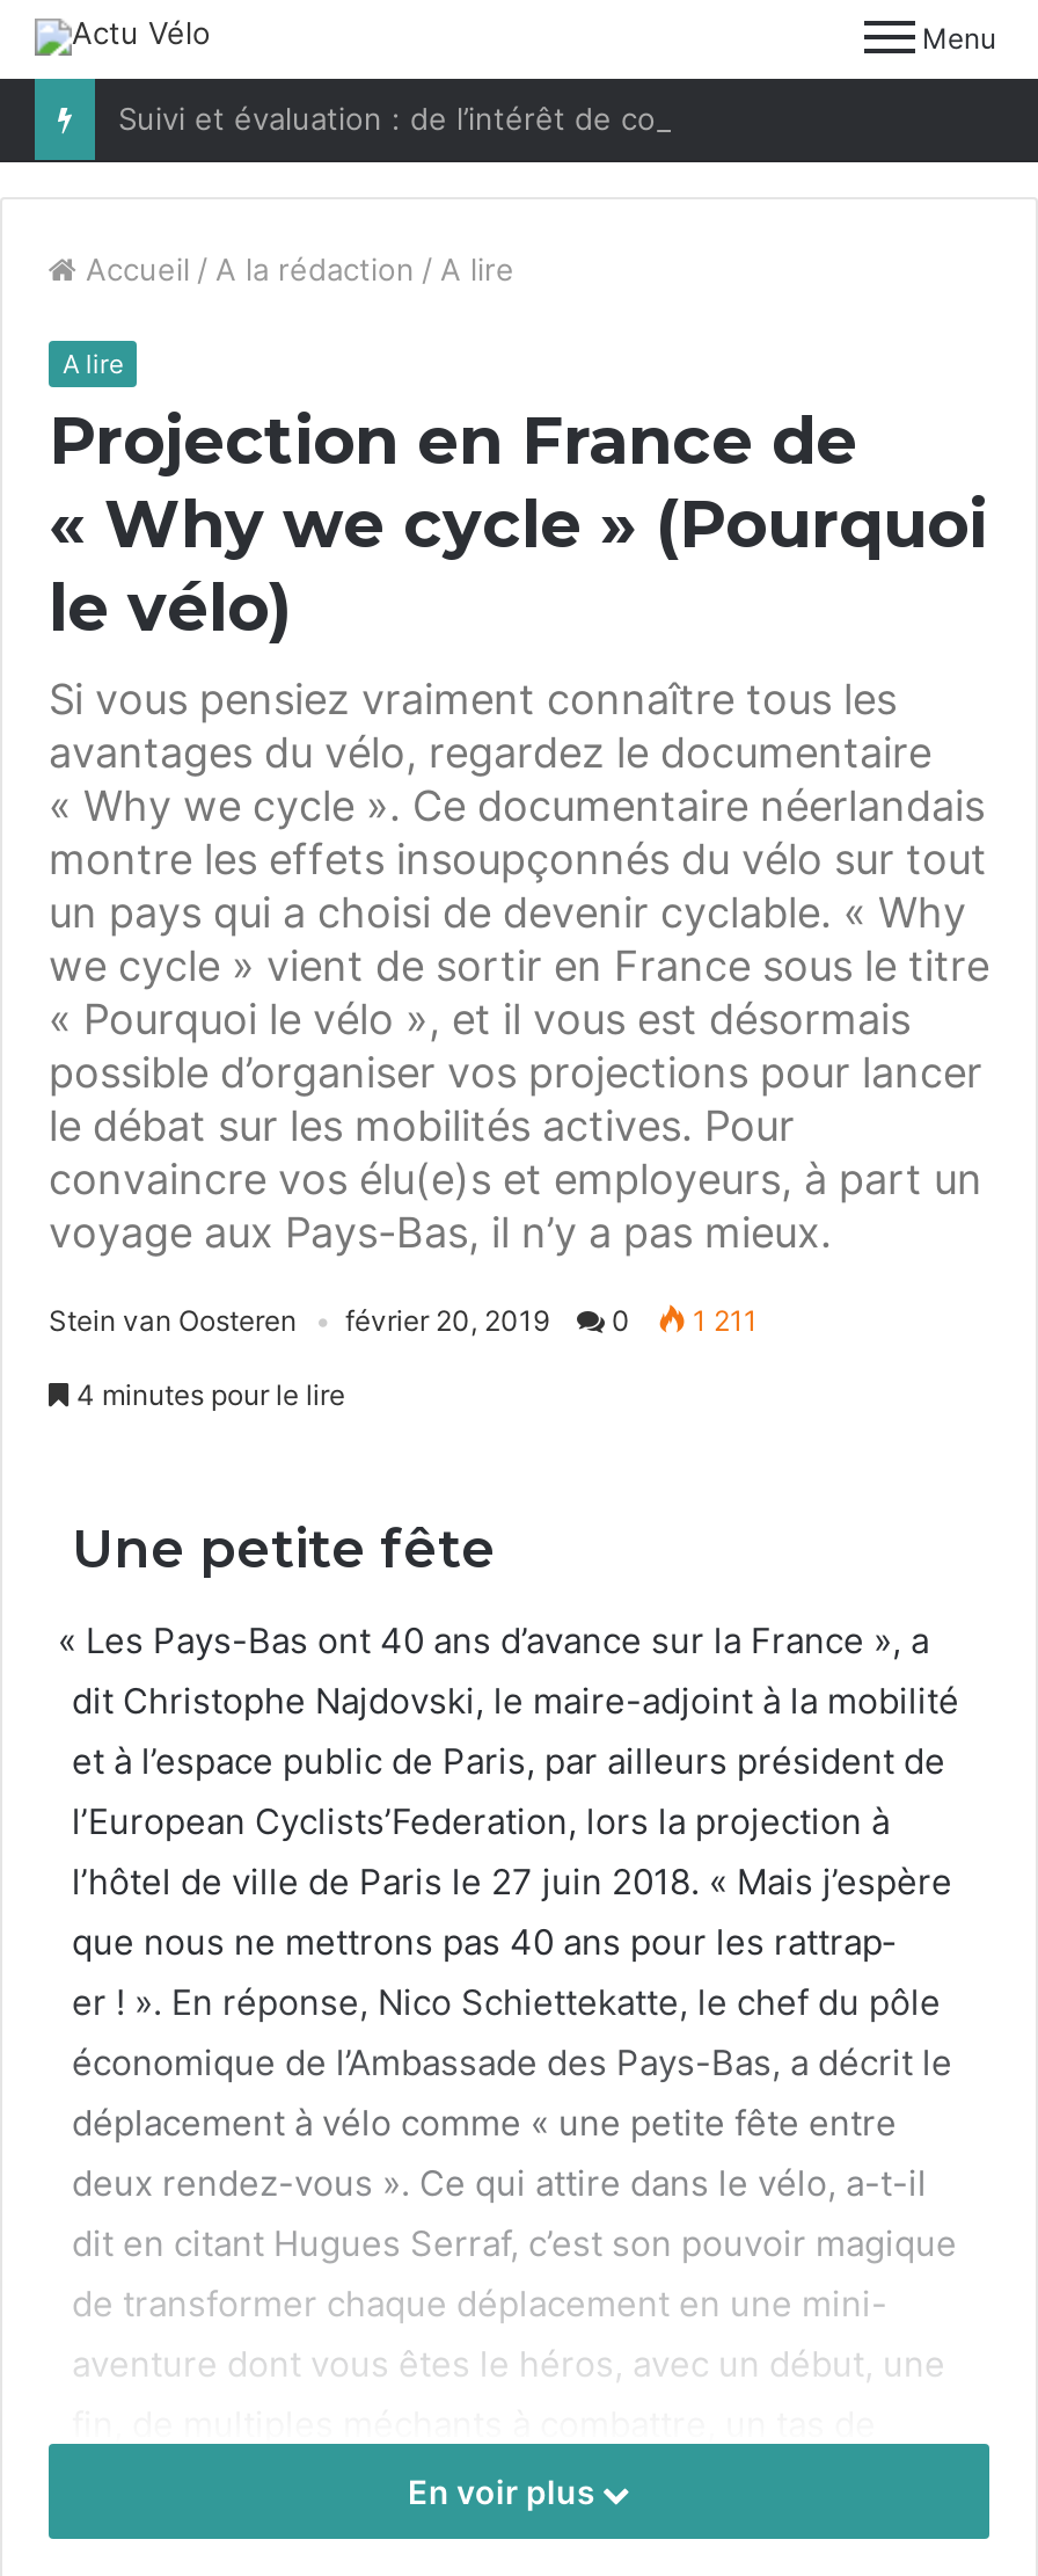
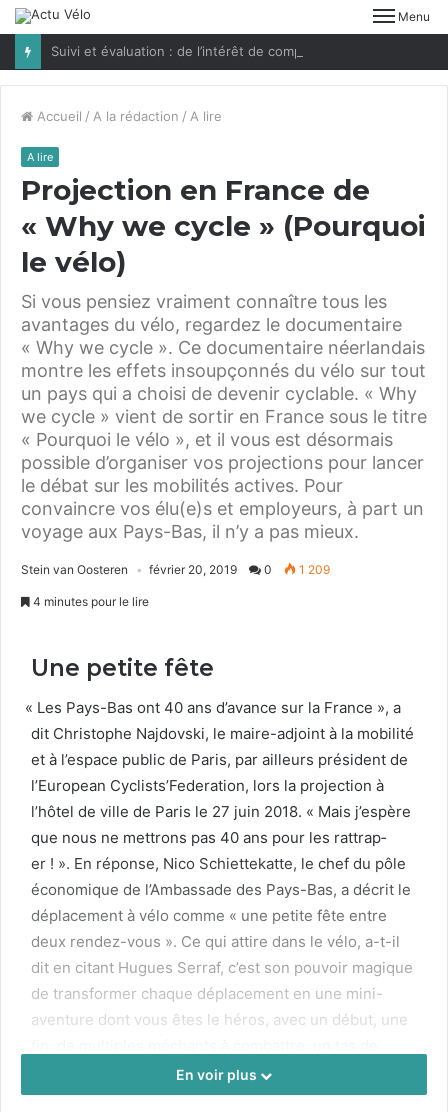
[49,1303,758,1338] Stein van Oosteren février 20, 2019 0 1 211 -> [21,562,330,577] Stein van Oosteren février 20, 2019 0 1 209

